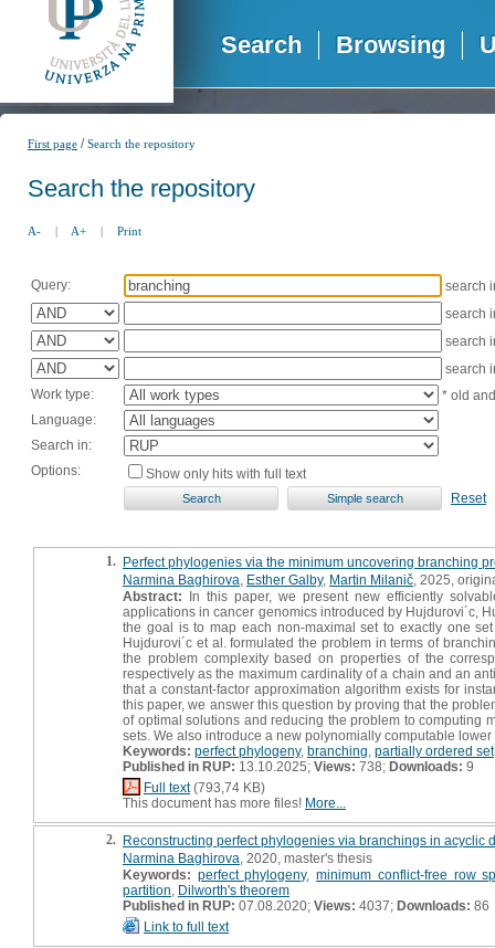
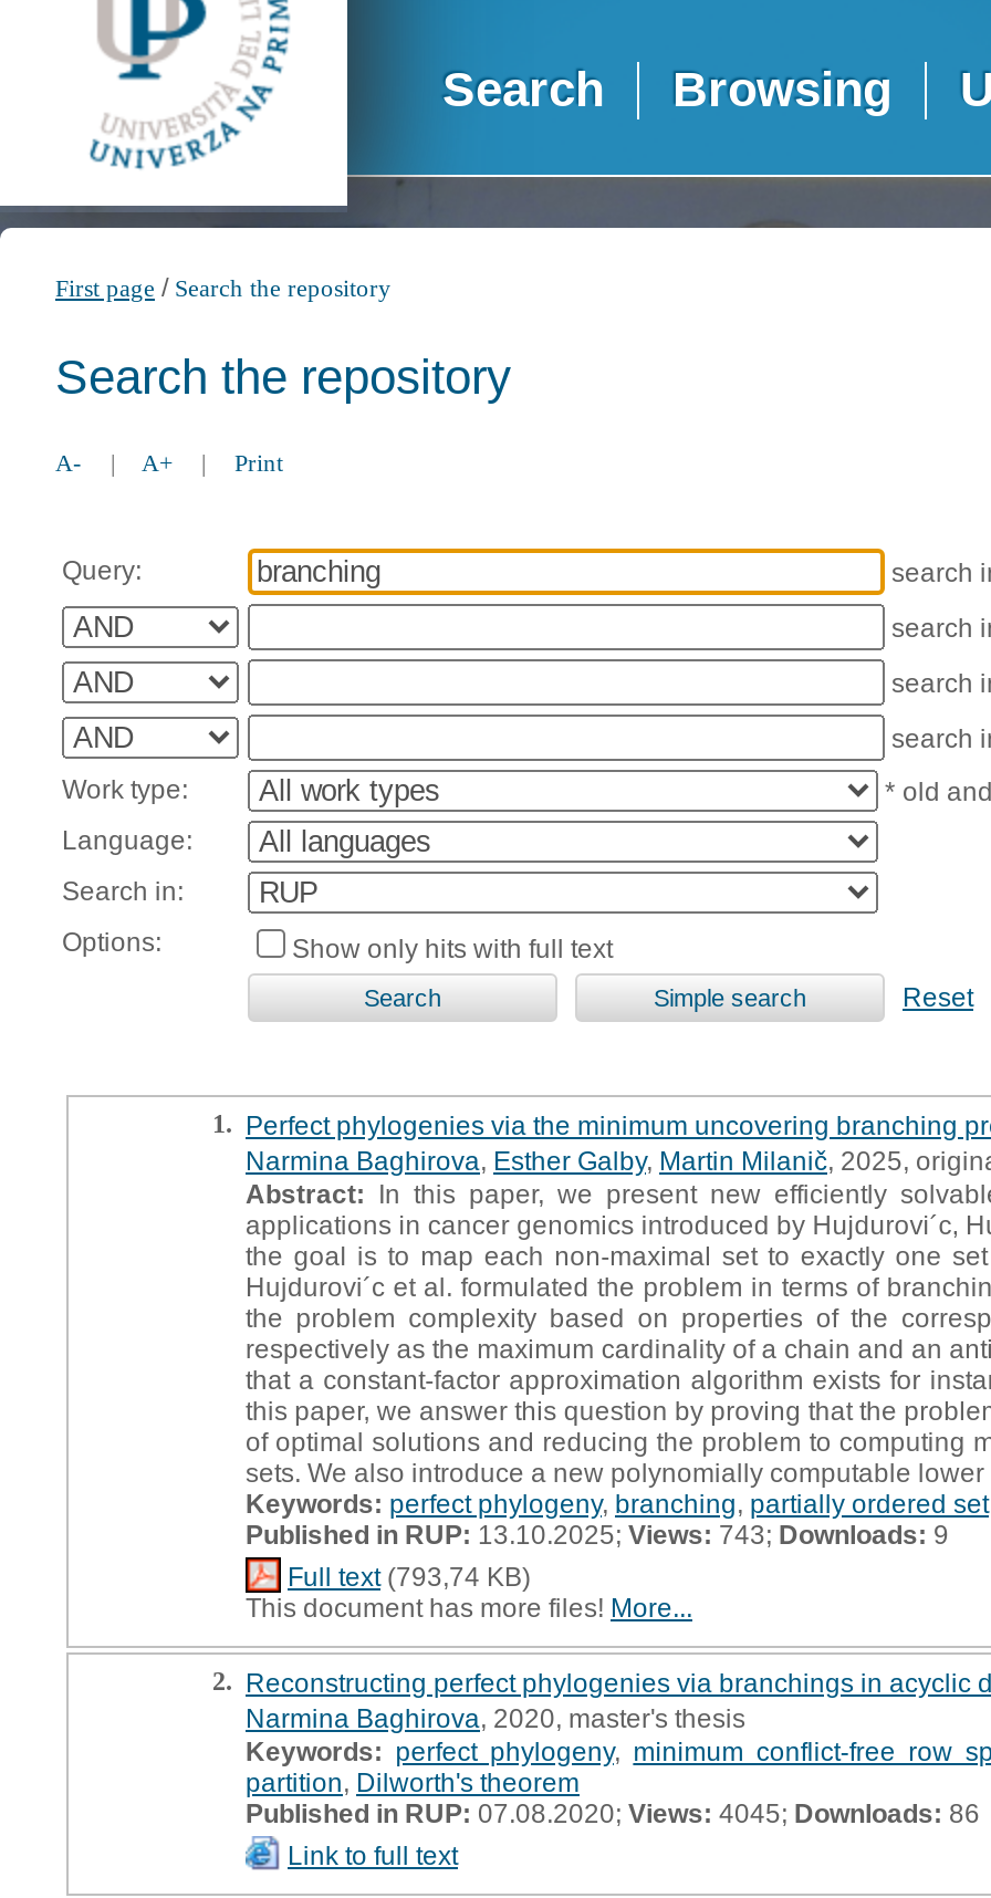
[123,759,474,774] Published in RUP:13.10.2025;Views:738;Downloads:9 -> [246,1519,949,1550] Published in RUP:13.10.2025;Views:743;Downloads:9
[123,898,489,913] Published in RUP:07.08.2020; Views: 4037; Downloads: 86 -> [246,1797,980,1828] Published in RUP:07.08.2020; Views: 4045; Downloads: 86

